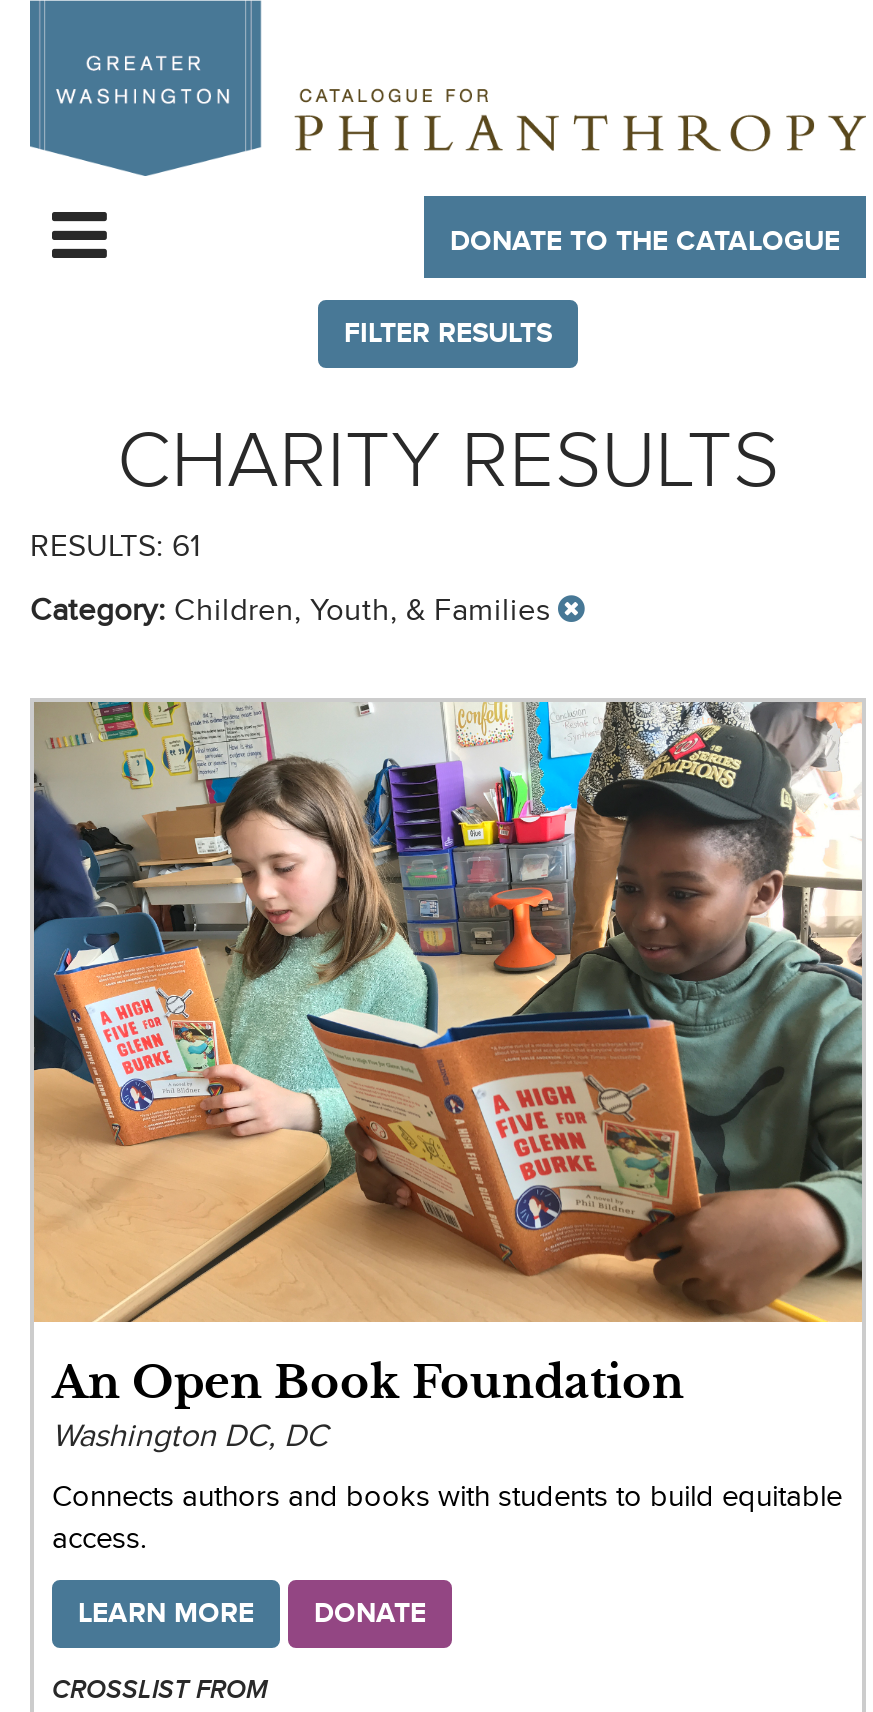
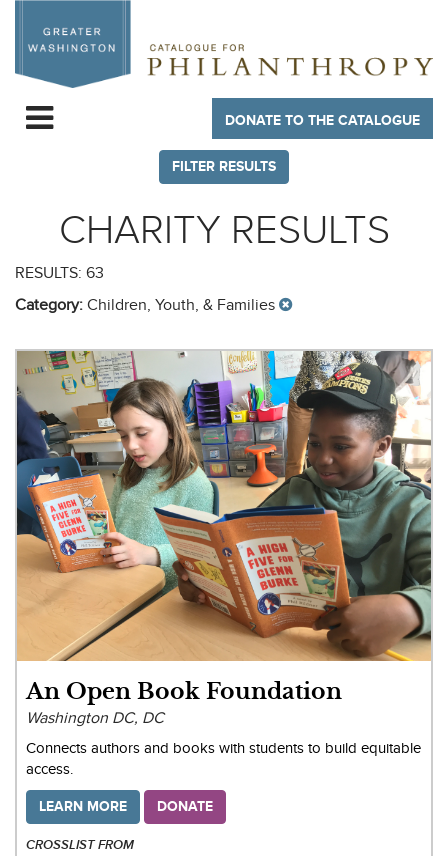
[30,527,200,565] RESULTS: 61 -> [15,263,104,282] RESULTS: 63

